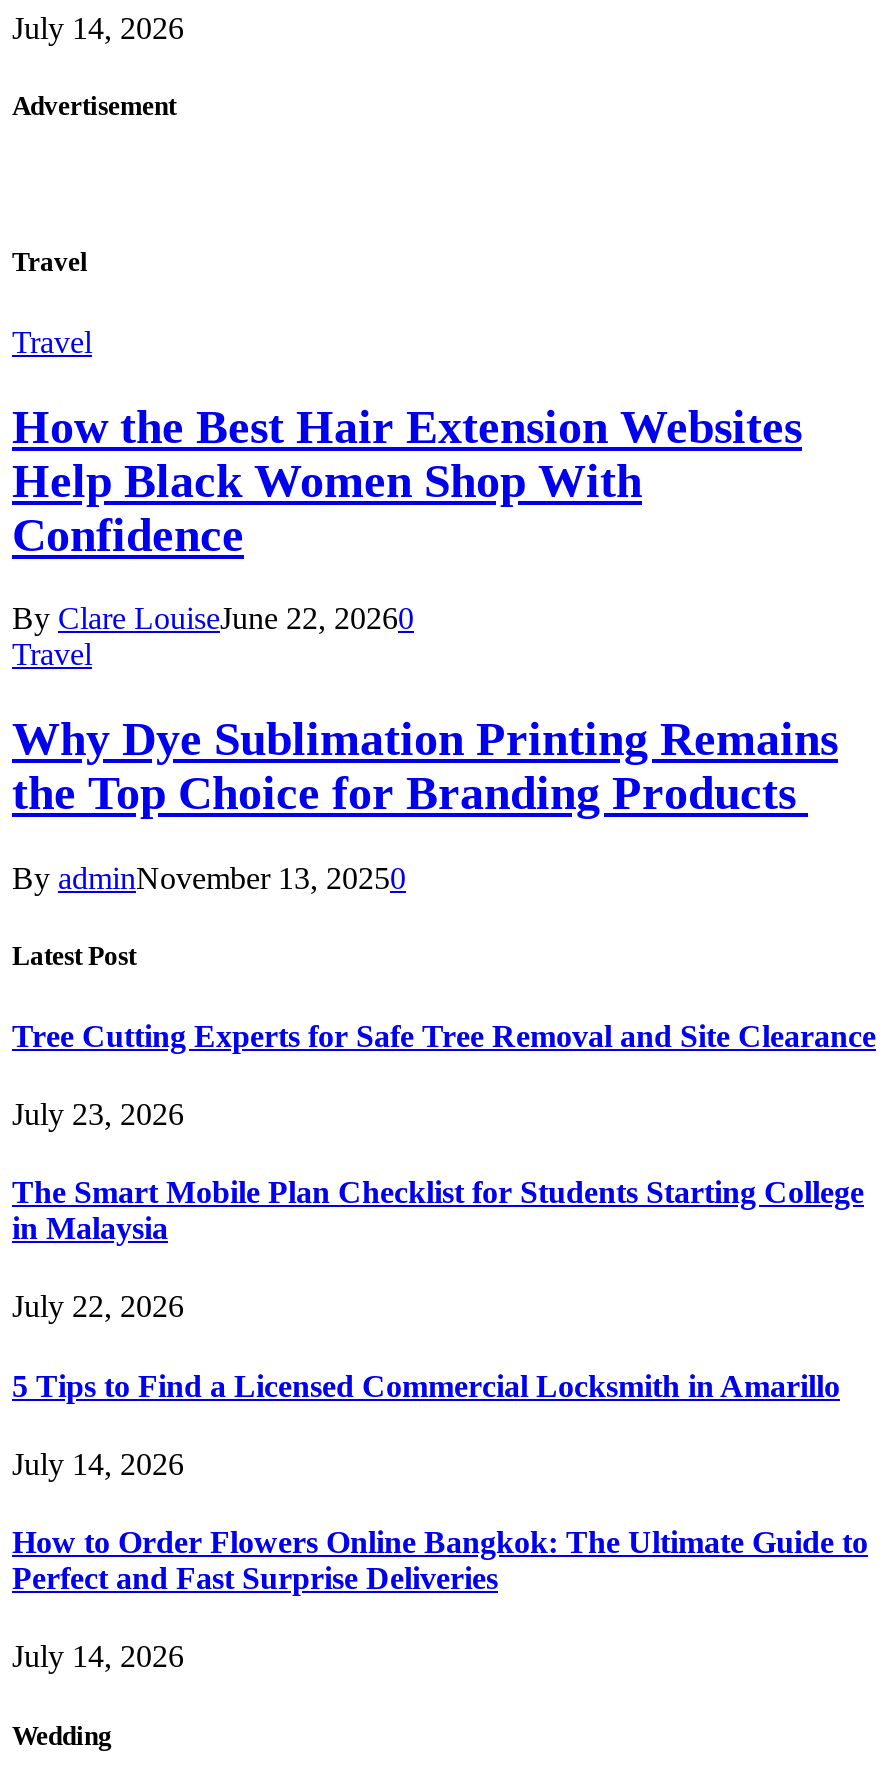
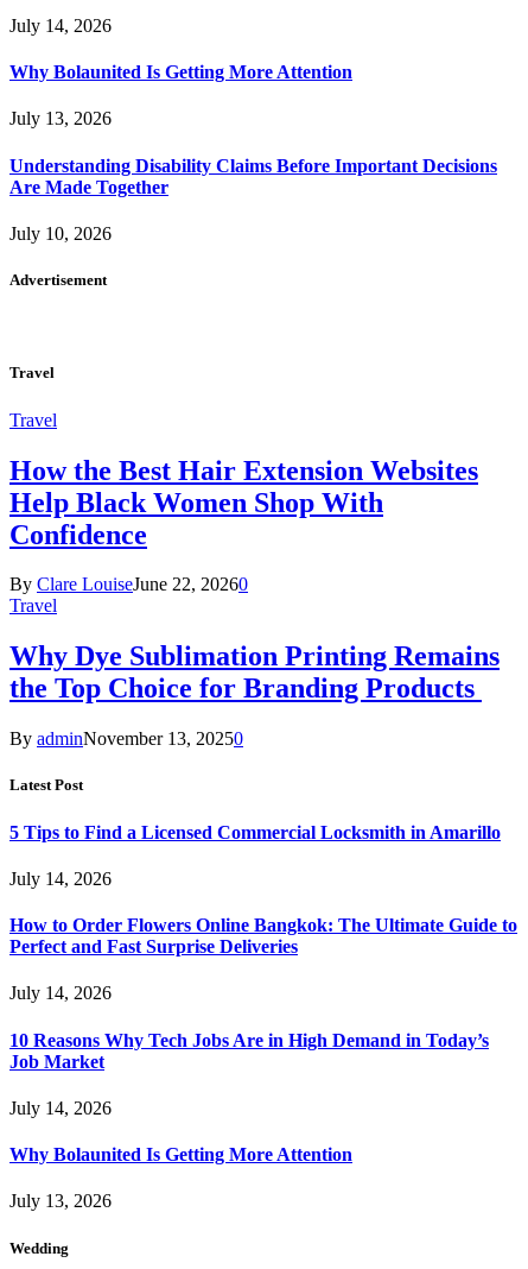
none -> [9,62,497,243] Why Bolaunited Is Getting More Attention | July 13, 2026 | Understanding Disability Claims Before Important Decisions | Are Made Together | July 10, 2026
[12,1018,876,1324] Tree Cutting Experts for Safe Tree Removal and Site Clearance | July 23, 2026 | The Smart Mobile Plan Checklist for Students Starting College | in Malaysia | July 22, 2026 -> none
none -> [9,1030,489,1211] 10 Reasons Why Tech Jobs Are in High Demand in Today’s | Job Market | July 14, 2026 | Why Bolaunited Is Getting More Attention | July 13, 2026

